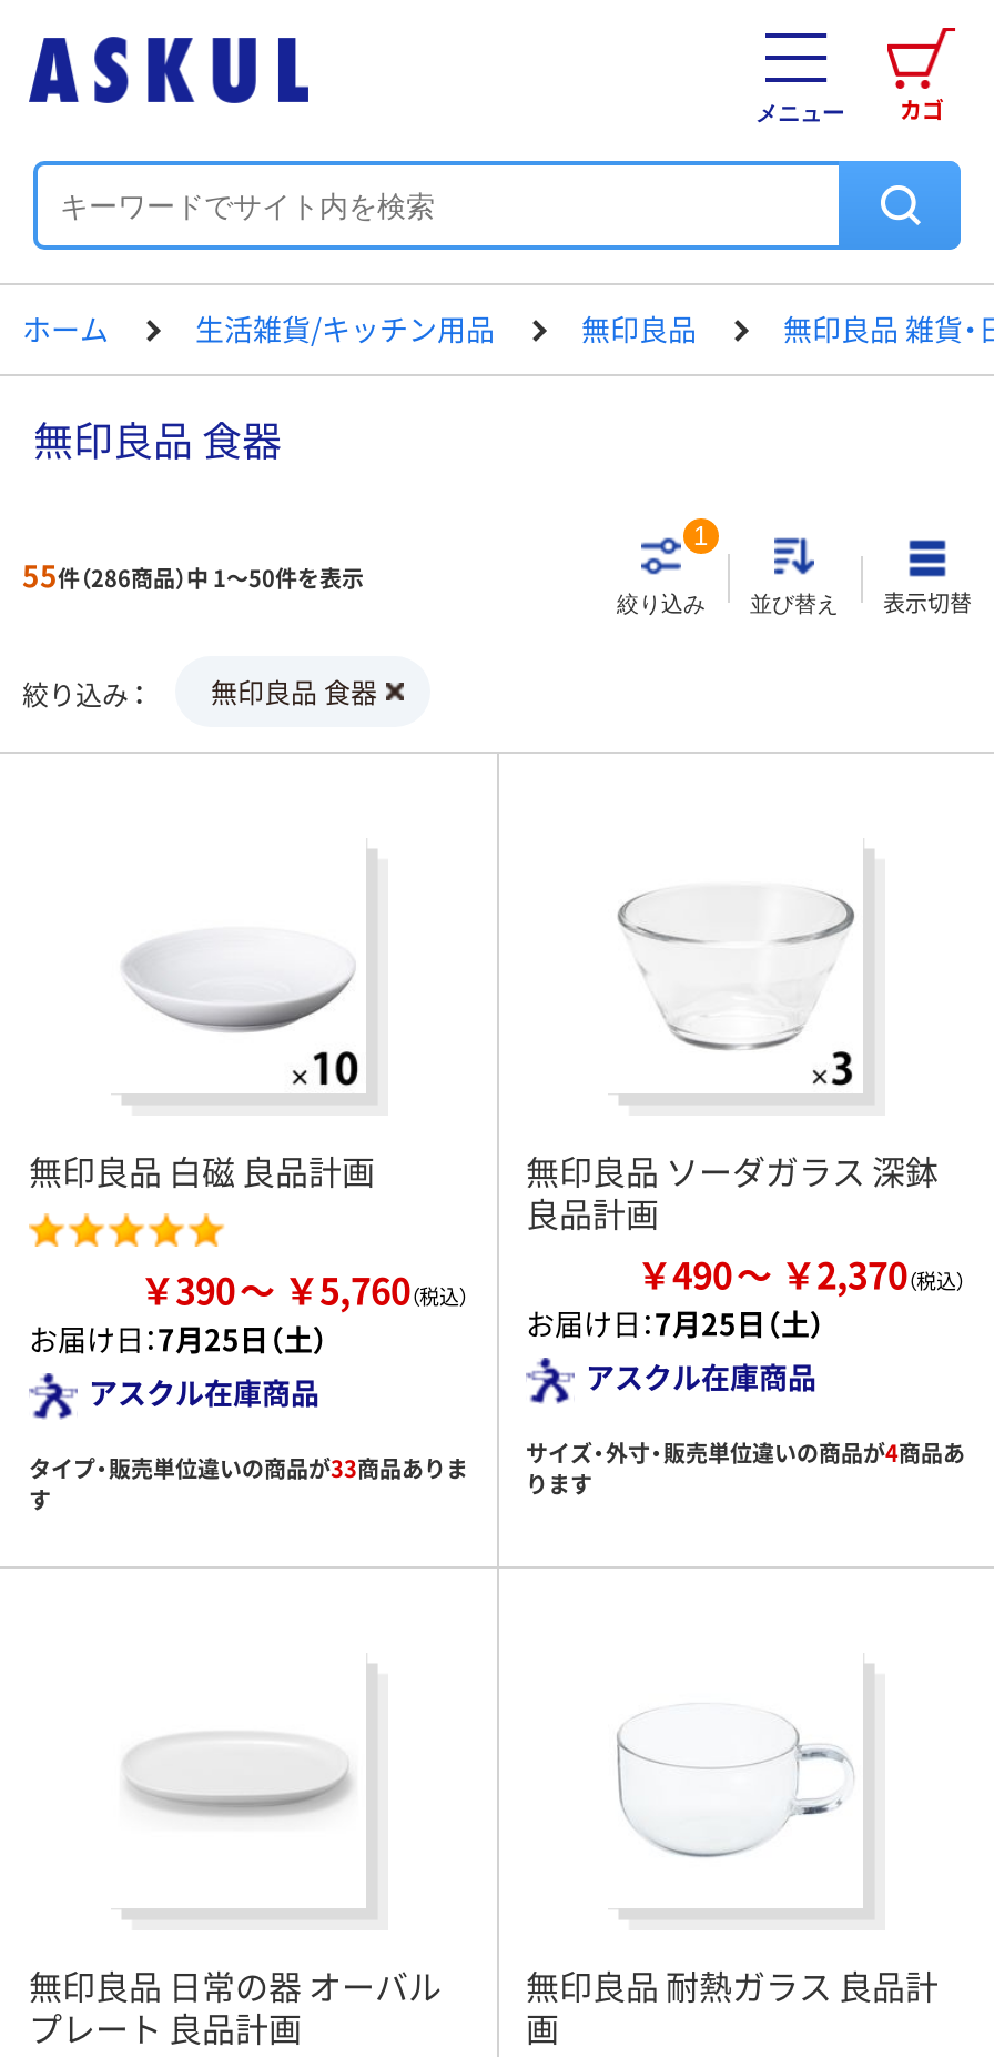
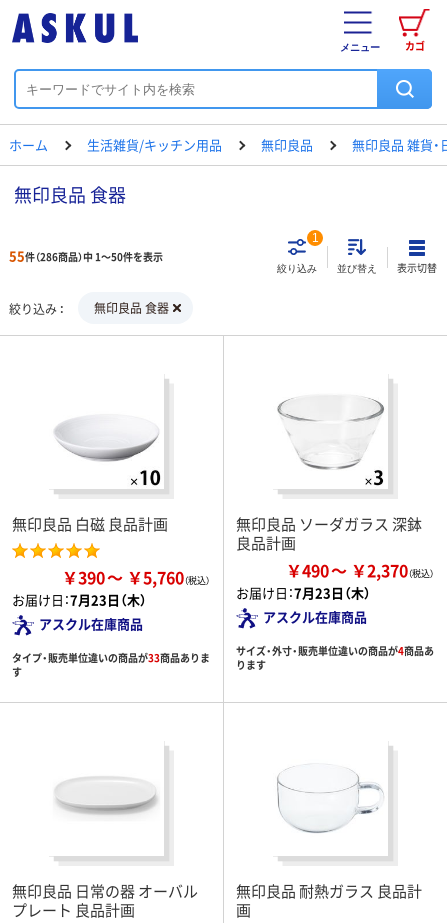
[526,1302,825,1344] お届け日：7月25日（土） -> [236,583,371,602] お届け日：7月23日（木）
[29,1318,328,1360] お届け日：7月25日（土） -> [12,590,147,609] お届け日：7月23日（木）

